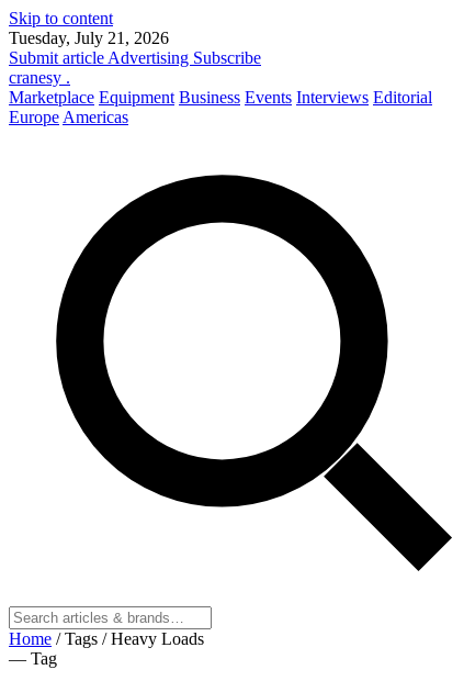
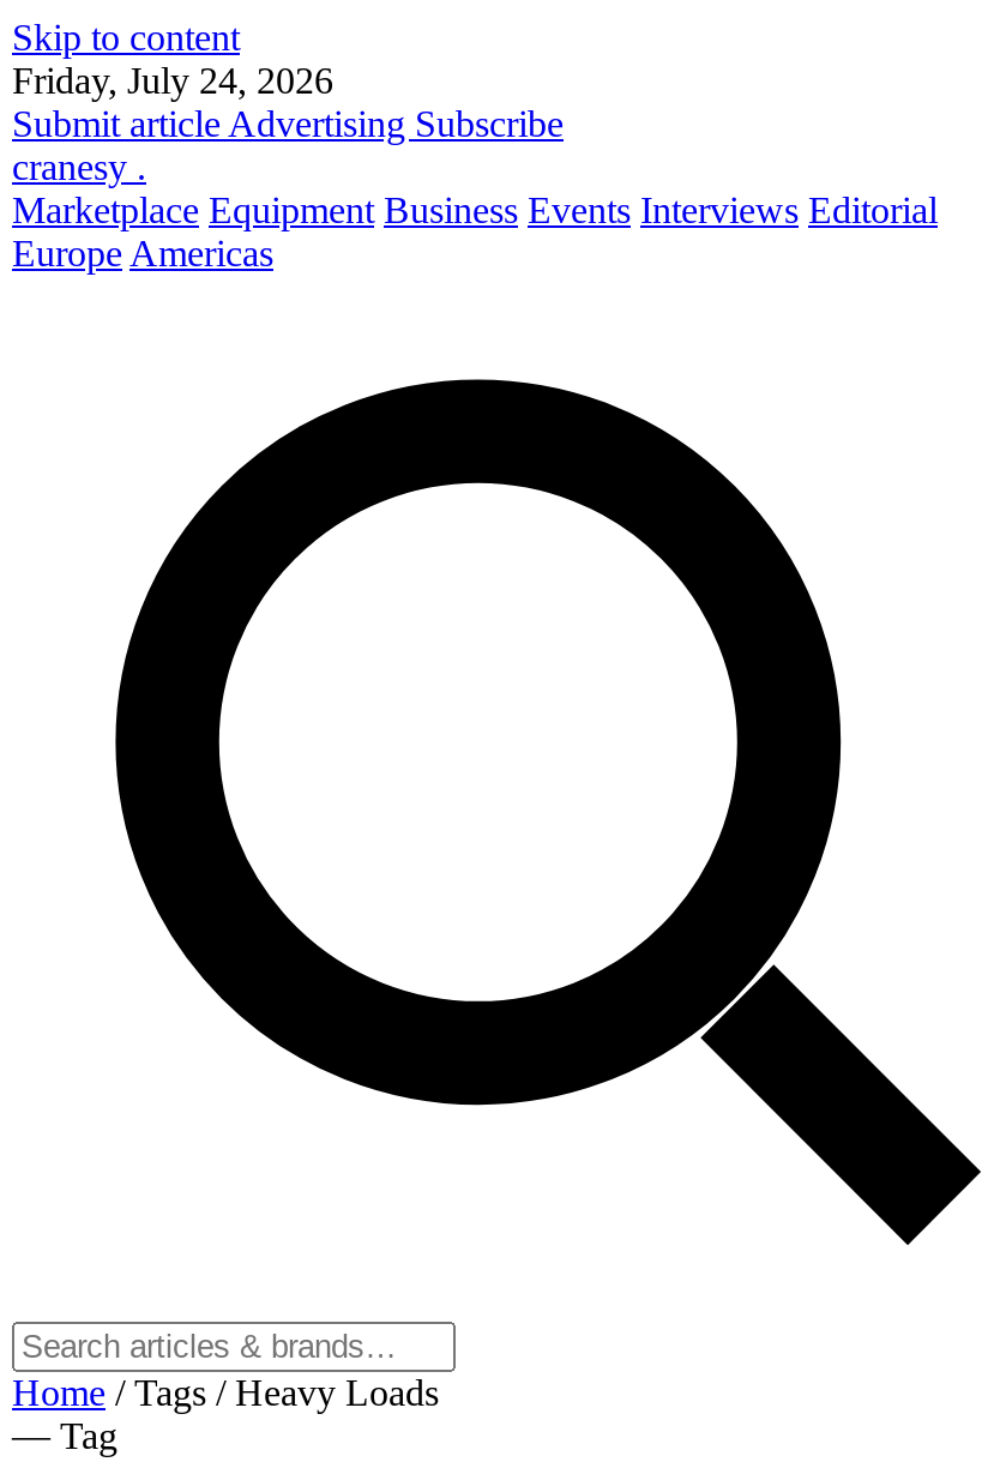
[9,29,169,47] Tuesday, July 21, 2026 -> [12,60,333,101] Friday, July 24, 2026

